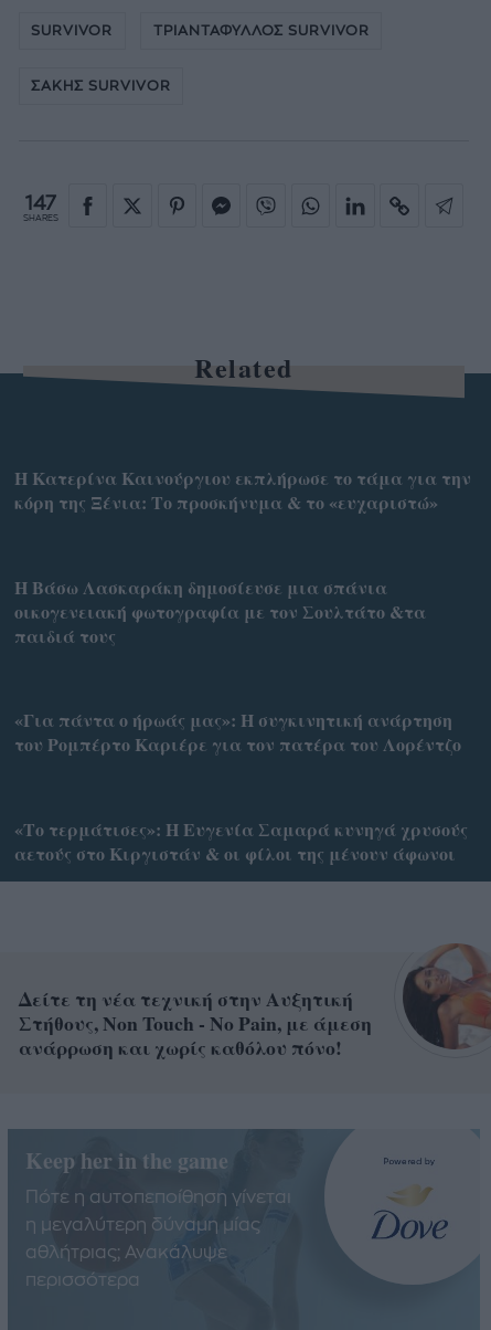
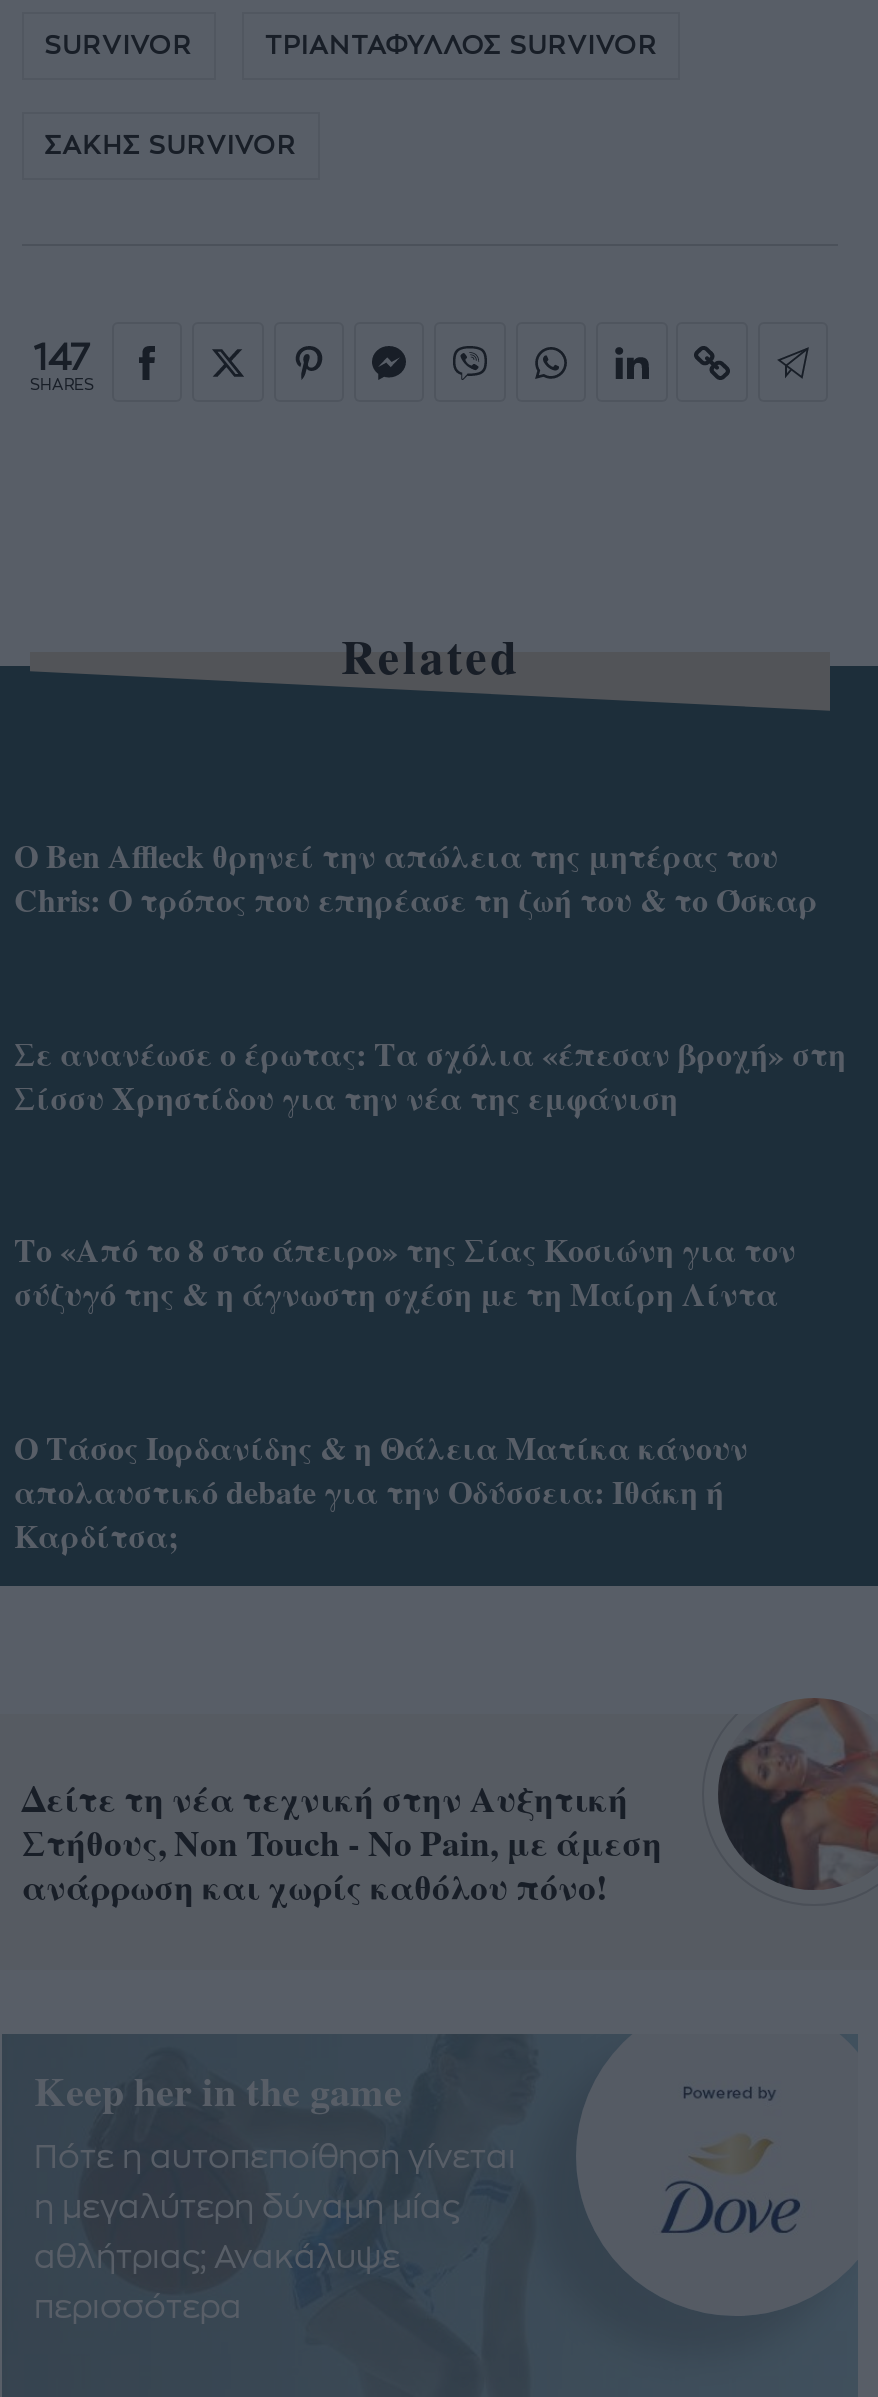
[14,465,471,515] Η Κατερίνα Καινούργιου εκπλήρωσε το τάμα για την | κόρη της Ξένια: Το προσκήνυμα & το «ευχαριστώ» -> [14,833,818,923] Ο Ben Affleck θρηνεί την απώλεια της μητέρας του | Chris: Ο τρόπος που επηρέασε τη ζωή του & το Όσκαρ
[14,574,426,648] Η Βάσω Λασκαράκη δημοσίευσε μια σπάνια | οικογενειακή φωτογραφία με τον Σουλτάτο &τα | παιδιά τους -> [14,1030,846,1120] Σε ανανέωσε ο έρωτας: Τα σχόλια «έπεσαν βροχή» στη | Σίσσυ Χρηστίδου για την νέα της εμφάνιση
[14,707,461,757] «Για πάντα ο ήρωάς μας»: Η συγκινητική ανάρτηση | του Ρομπέρτο Καριέρε για τον πατέρα του Λορέντζο -> [14,1226,796,1316] Το «Από το 8 στο άπειρο» της Σίας Κοσιώνη για τον | σύζυγό της & η άγνωστη σχέση με τη Μαίρη Λίντα
[14,816,468,866] «Το τερμάτισες»: Η Ευγενία Σαμαρά κυνηγά χρυσούς | αετούς στο Κιργιστάν & οι φίλοι της μένουν άφωνοι -> [14,1423,748,1557] Ο Τάσος Ιορδανίδης & η Θάλεια Ματίκα κάνουν | απολαυστικό debate για την Οδύσσεια: Ιθάκη ή | Καρδίτσα;

